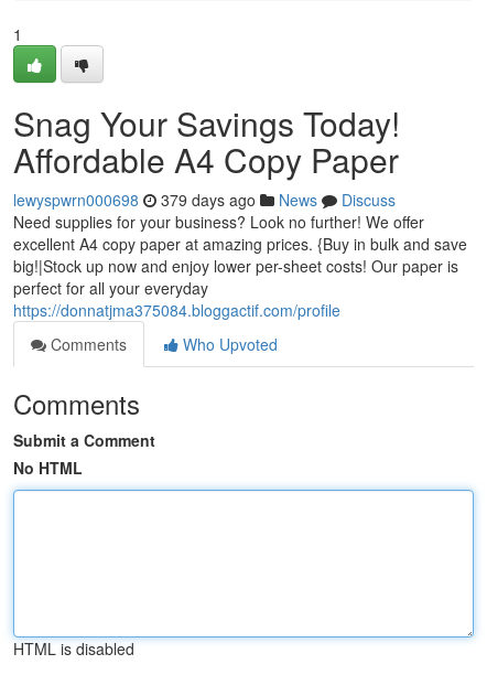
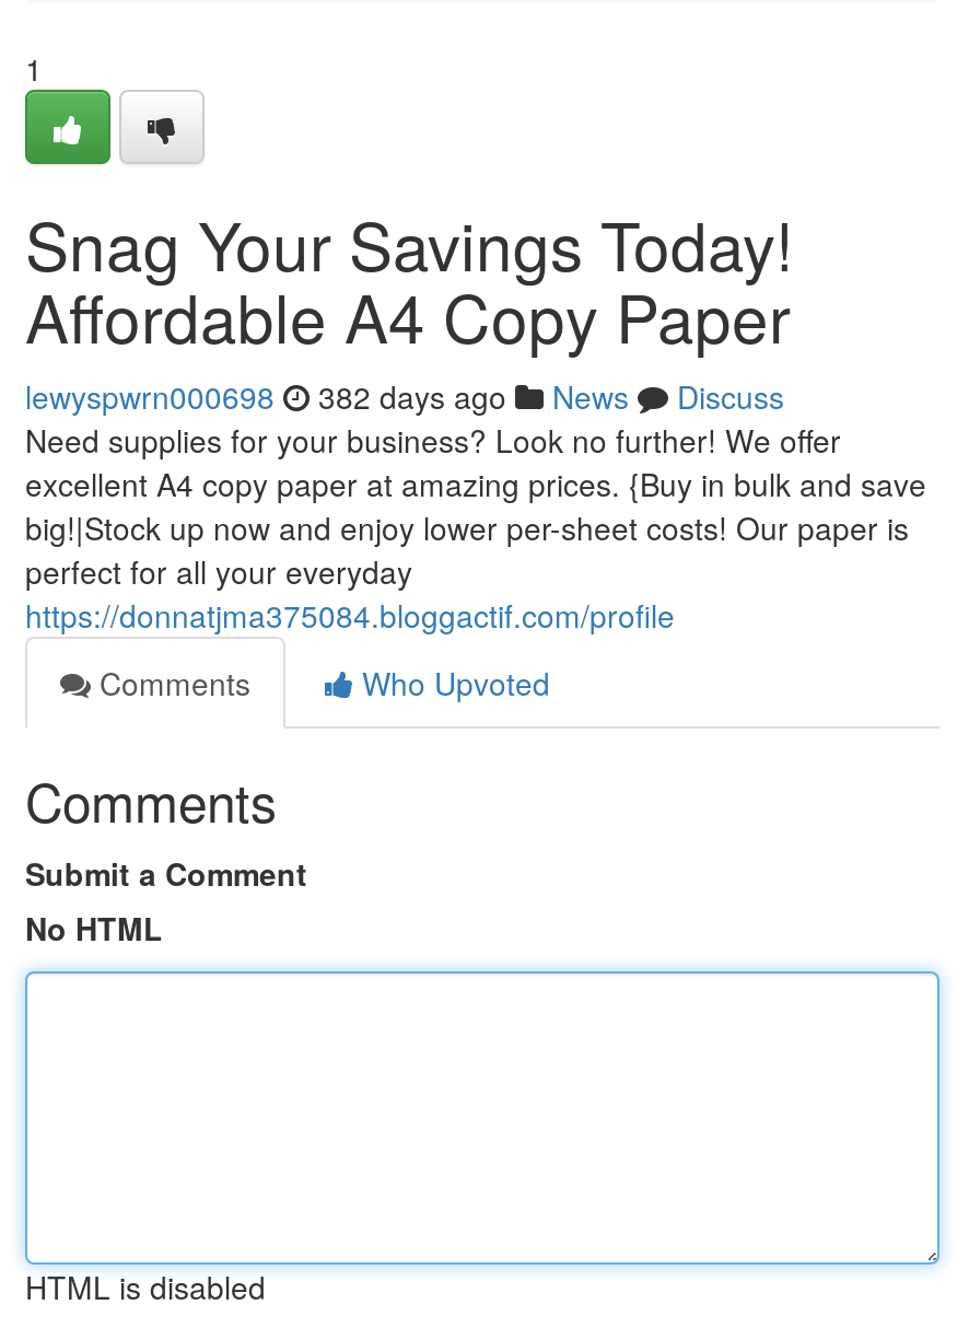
[13,189,396,211] lewyspwrn000698 379 days ago News Discuss -> [25,374,784,418] lewyspwrn000698 382 days ago News Discuss

